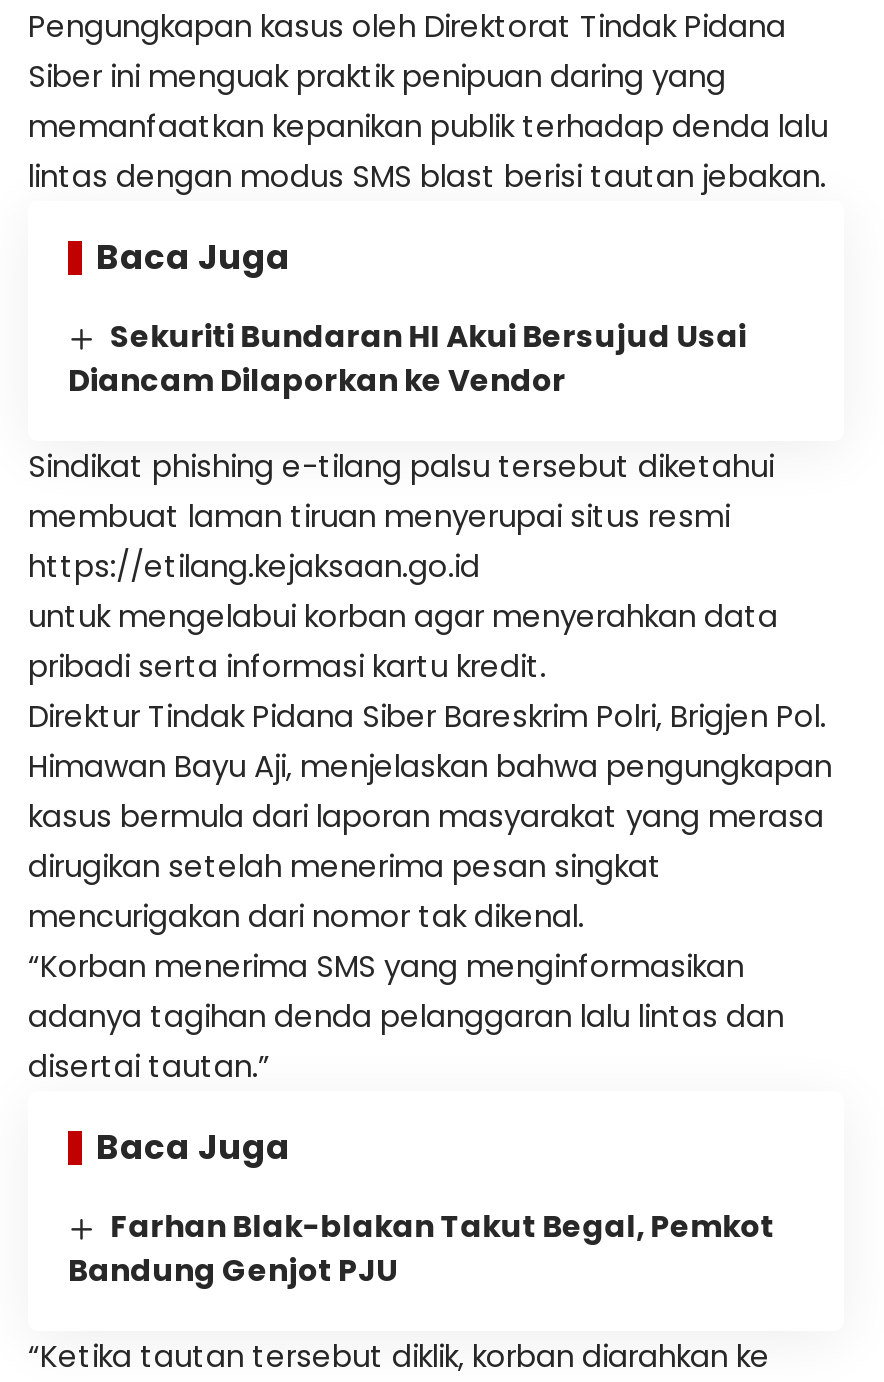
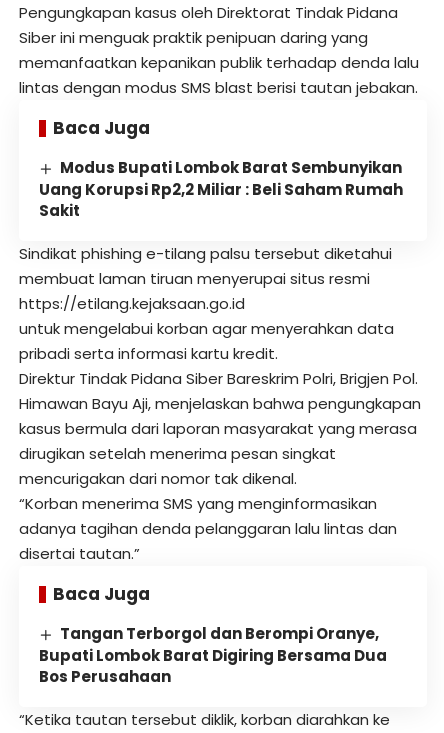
[68,315,746,401] Sekuriti Bundaran HI Akui Bersujud Usai | Diancam Dilaporkan ke Vendor -> [39,157,403,221] Modus Bupati Lombok Barat Sembunyikan | Uang Korupsi Rp2,2 Miliar : Beli Saham Rumah | Sakit
[68,1205,774,1290] Farhan Blak-blakan Takut Begal, Pemkot | Bandung Genjot PJU -> [39,623,387,687] Tangan Terborgol dan Berompi Oranye, | Bupati Lombok Barat Digiring Bersama Dua | Bos Perusahaan

